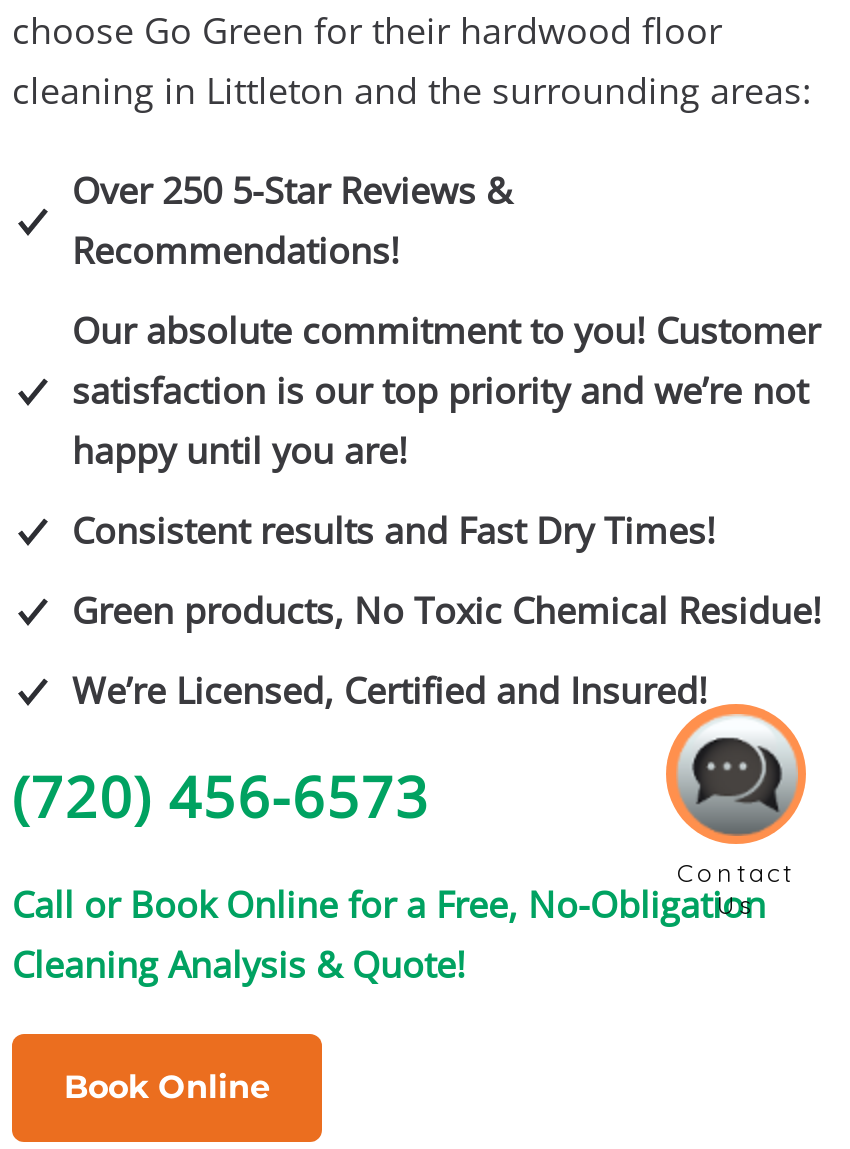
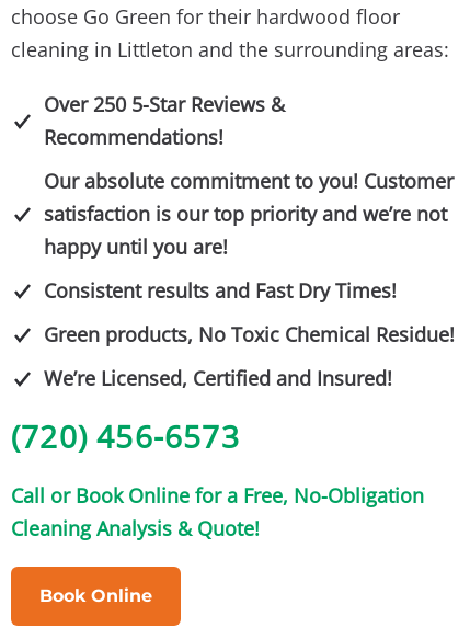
[664,702,808,846] [image] -> none

